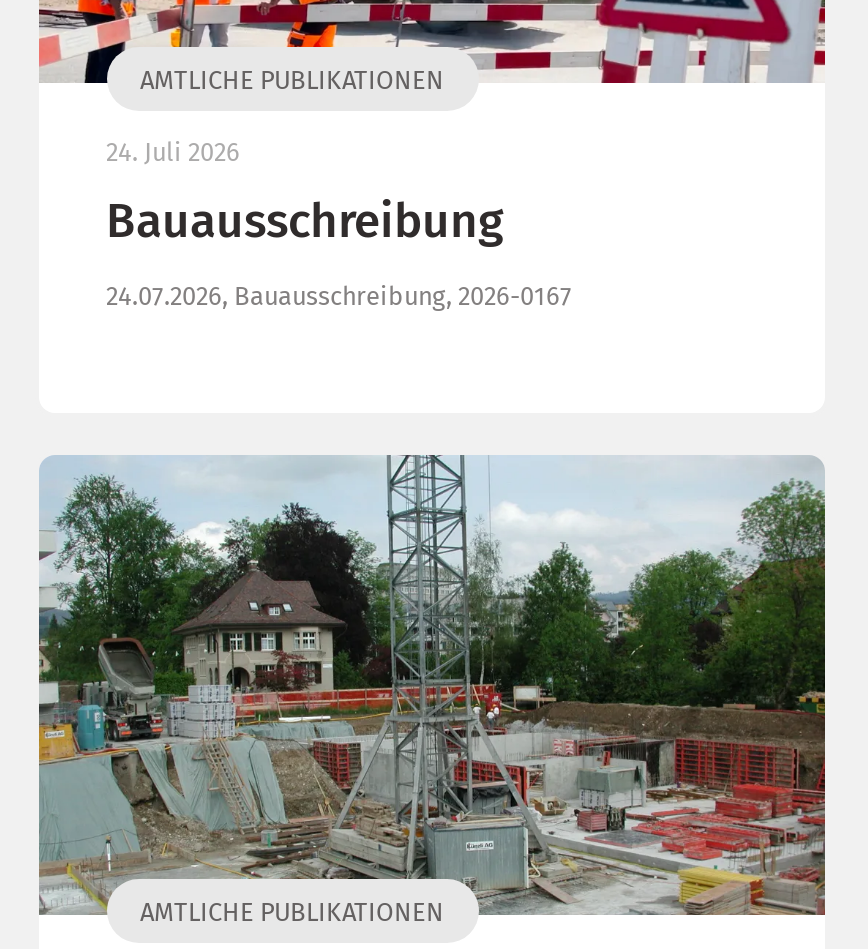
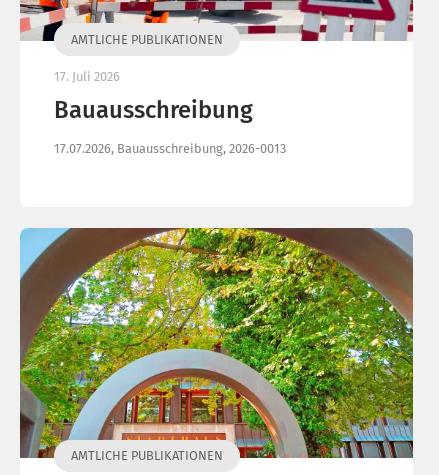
[106,138,240,168] 24. Juli 2026 -> [53,69,119,84] 17. Juli 2026
[106,282,572,312] 24.07.2026, Bauausschreibung, 2026-0167 -> [53,141,285,156] 17.07.2026, Bauausschreibung, 2026-0013
[39,454,827,916] [image] -> [19,227,414,459] [image]

